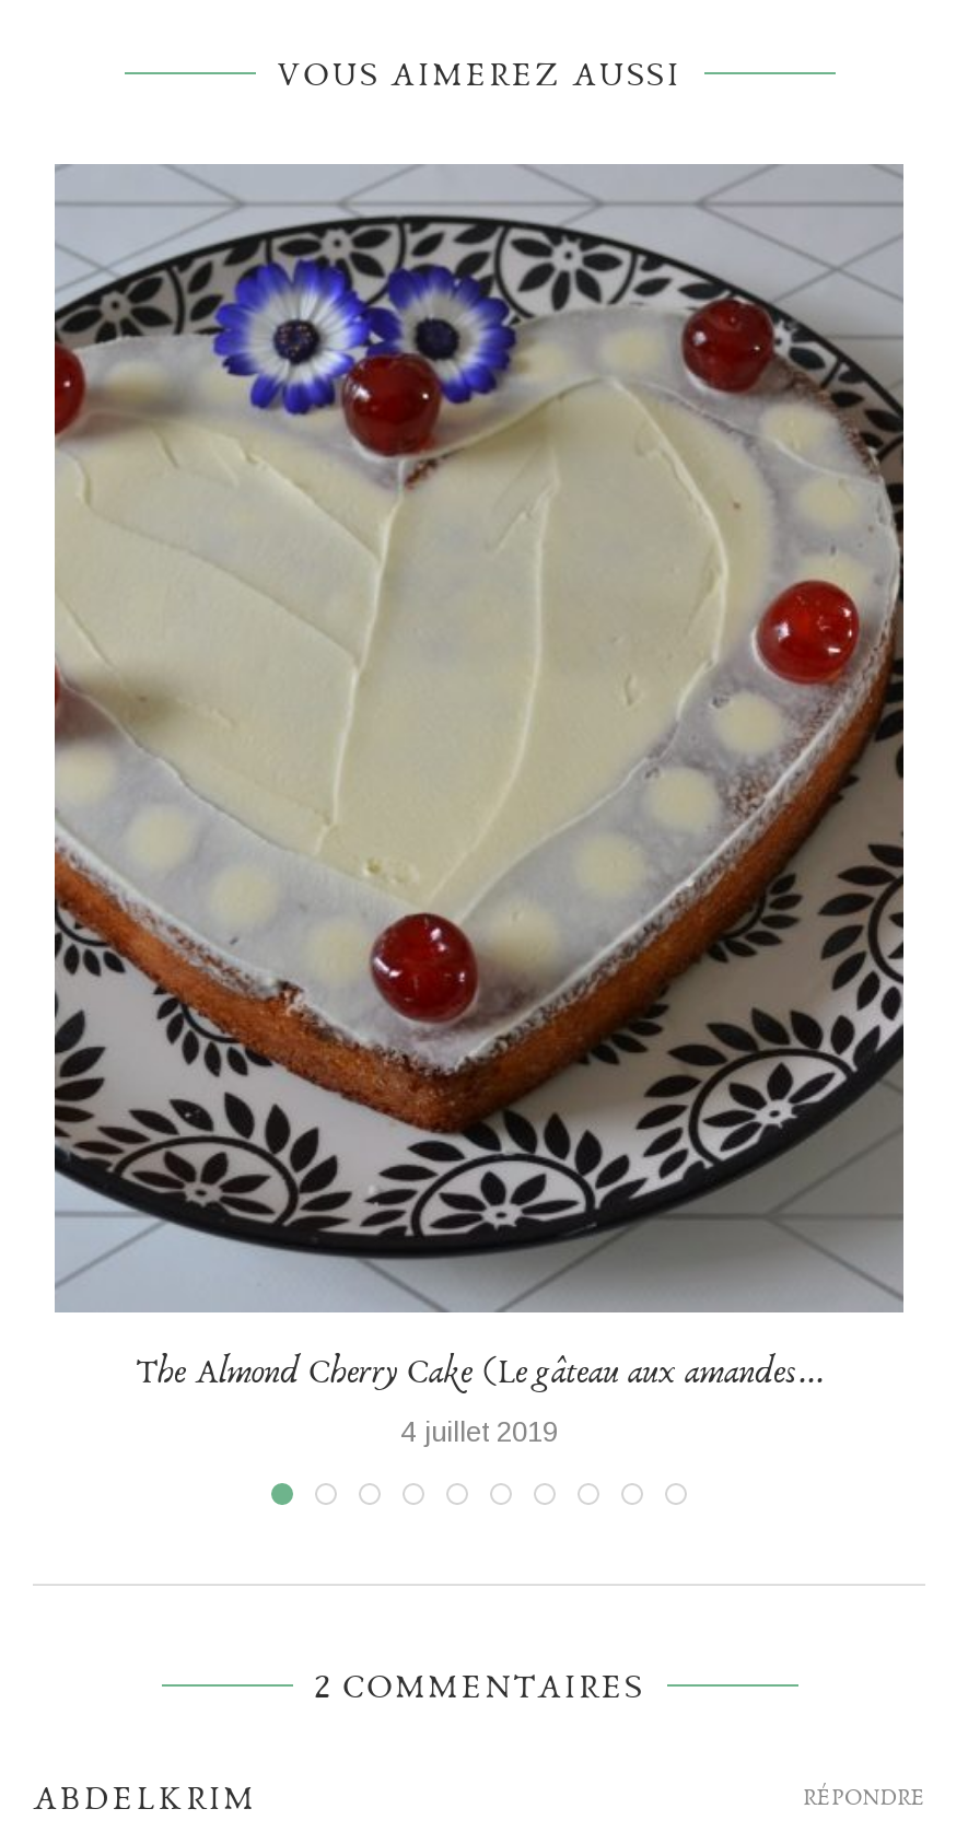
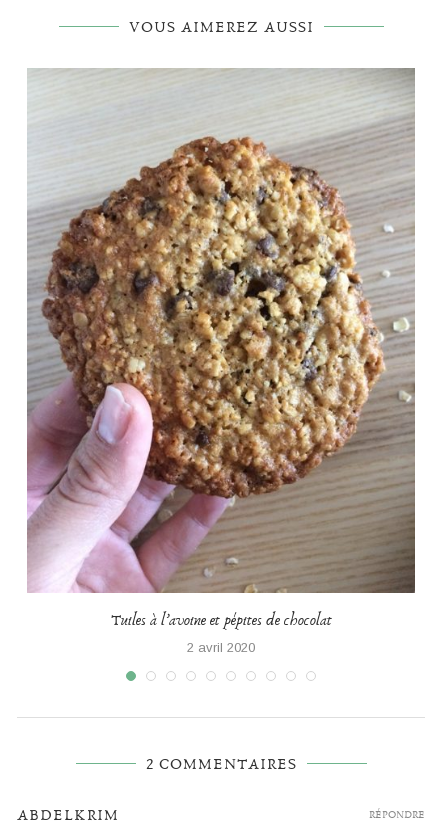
[53,166,906,1448] [image] | The Almond Cherry Cake (Le gâteau aux amandes... | 4 juillet 2019 -> [26,70,416,655] [image] | Tuiles à l’avoine et pépites de chocolat | 2 avril 2020

